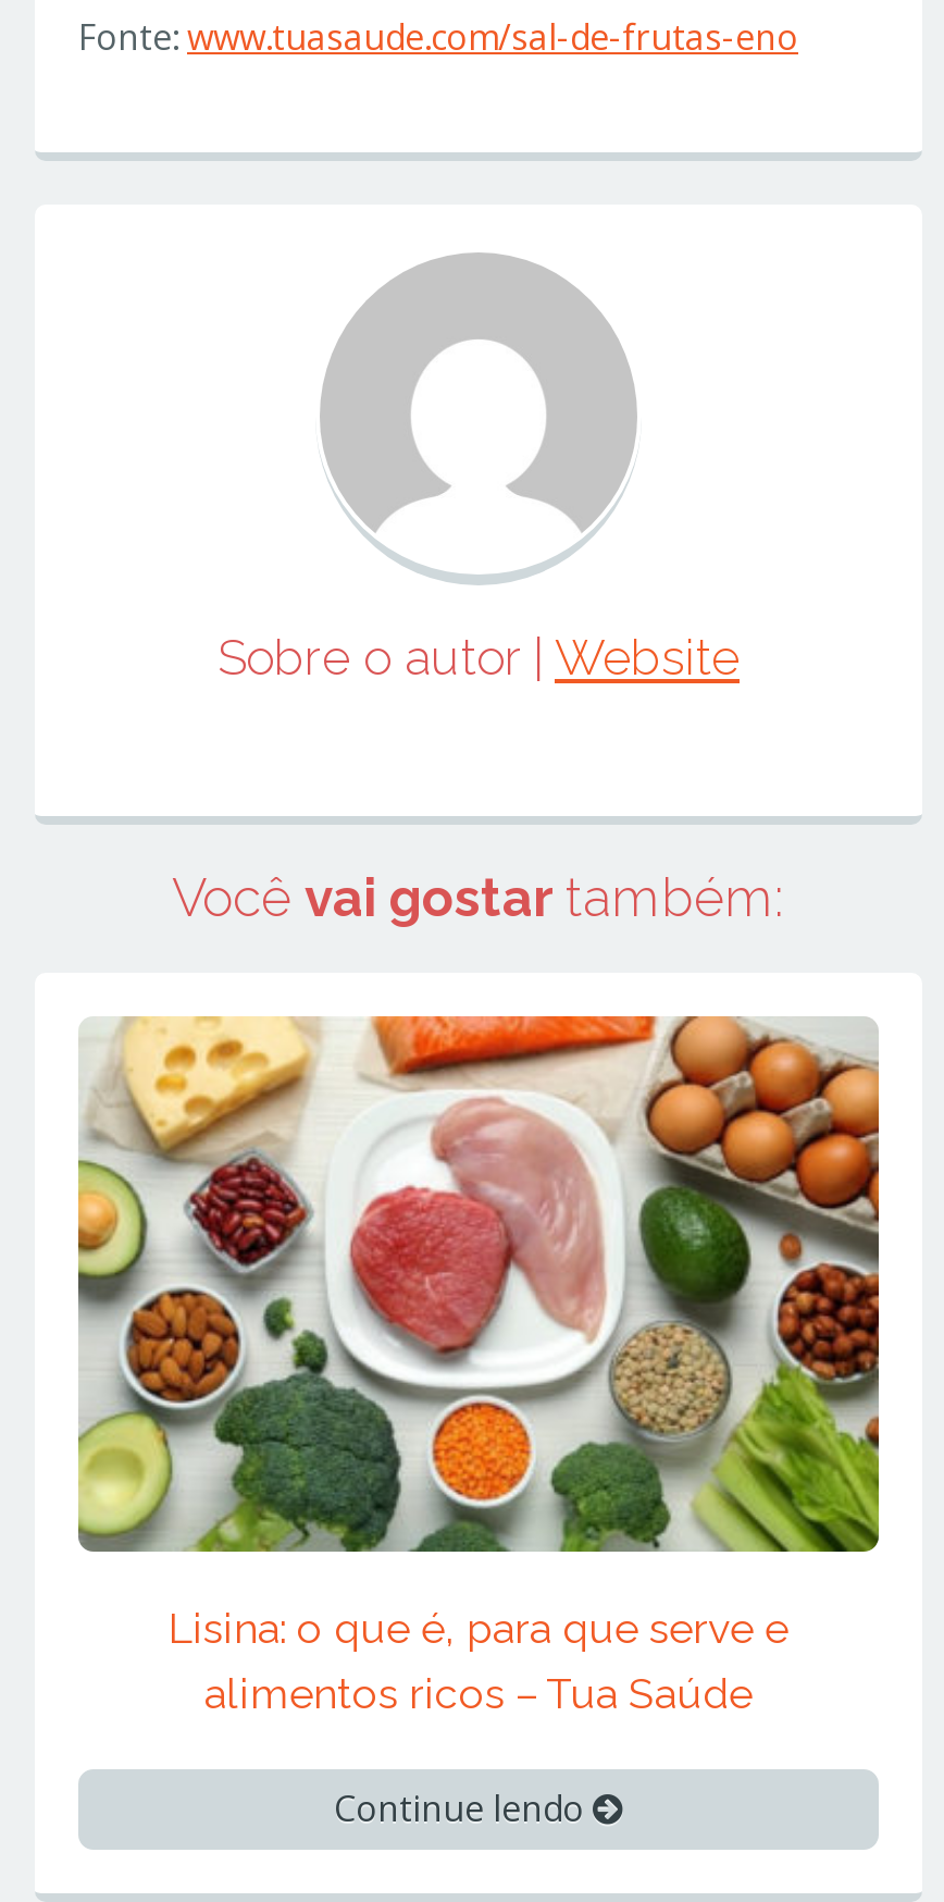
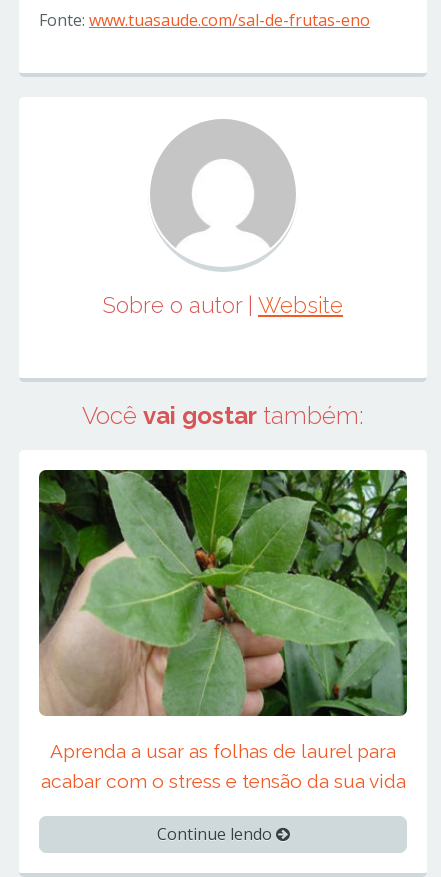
[76,1014,881,1716] [image] | Lisina: o que é, para que serve e | alimentos ricos – Tua Saúde -> [38,469,408,792] [image] | Aprenda a usar as folhas de laurel para | acabar com o stress e tensão da sua vida

